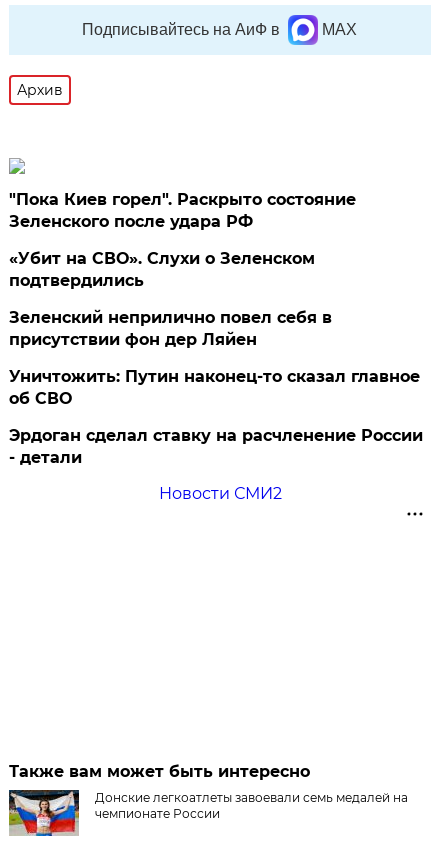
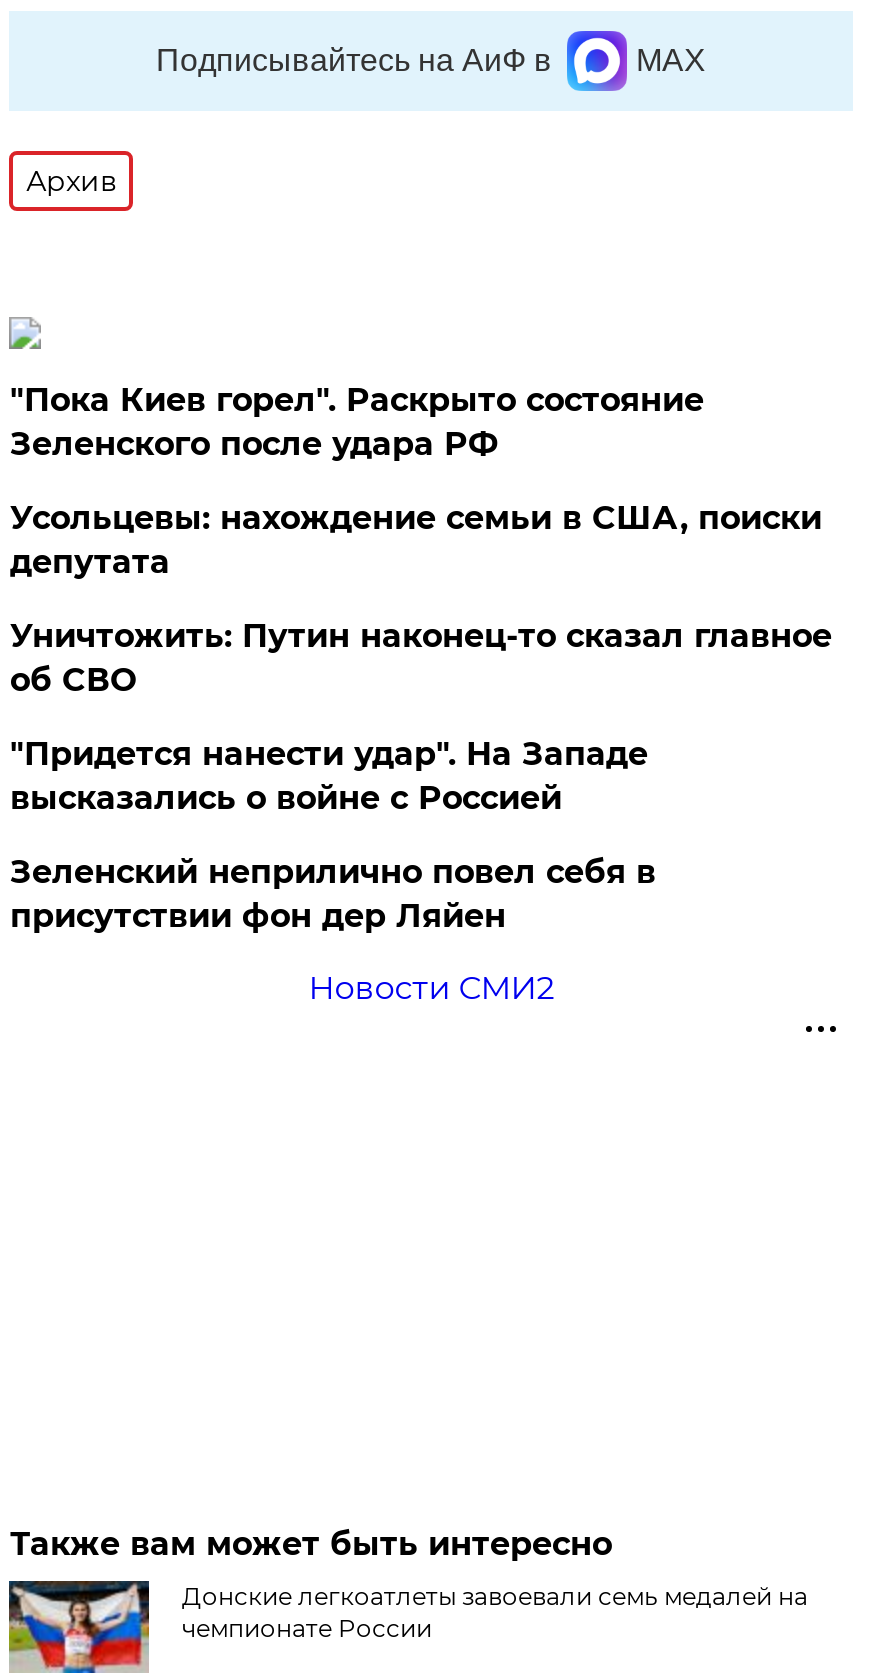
[9,249,315,290] «Убит на СВО». Слухи о Зеленском | подтвердились -> [10,499,822,817] Усольцевы: нахождение семьи в США, поиски | депутата | "Придется нанести удар". На Западе | высказались о войне с Россией
moved [9,308,332,349] -> [10,853,656,935]: Зеленский неприлично повел cебя в | присутствии фон дер Ляйен
moved [9,367,420,408] -> [10,617,832,699]: Уничтожить: Путин наконец-то сказал главное | об СВО
[9,426,423,467] Эрдоган сделал ставку на расчленение России | - детали -> none

